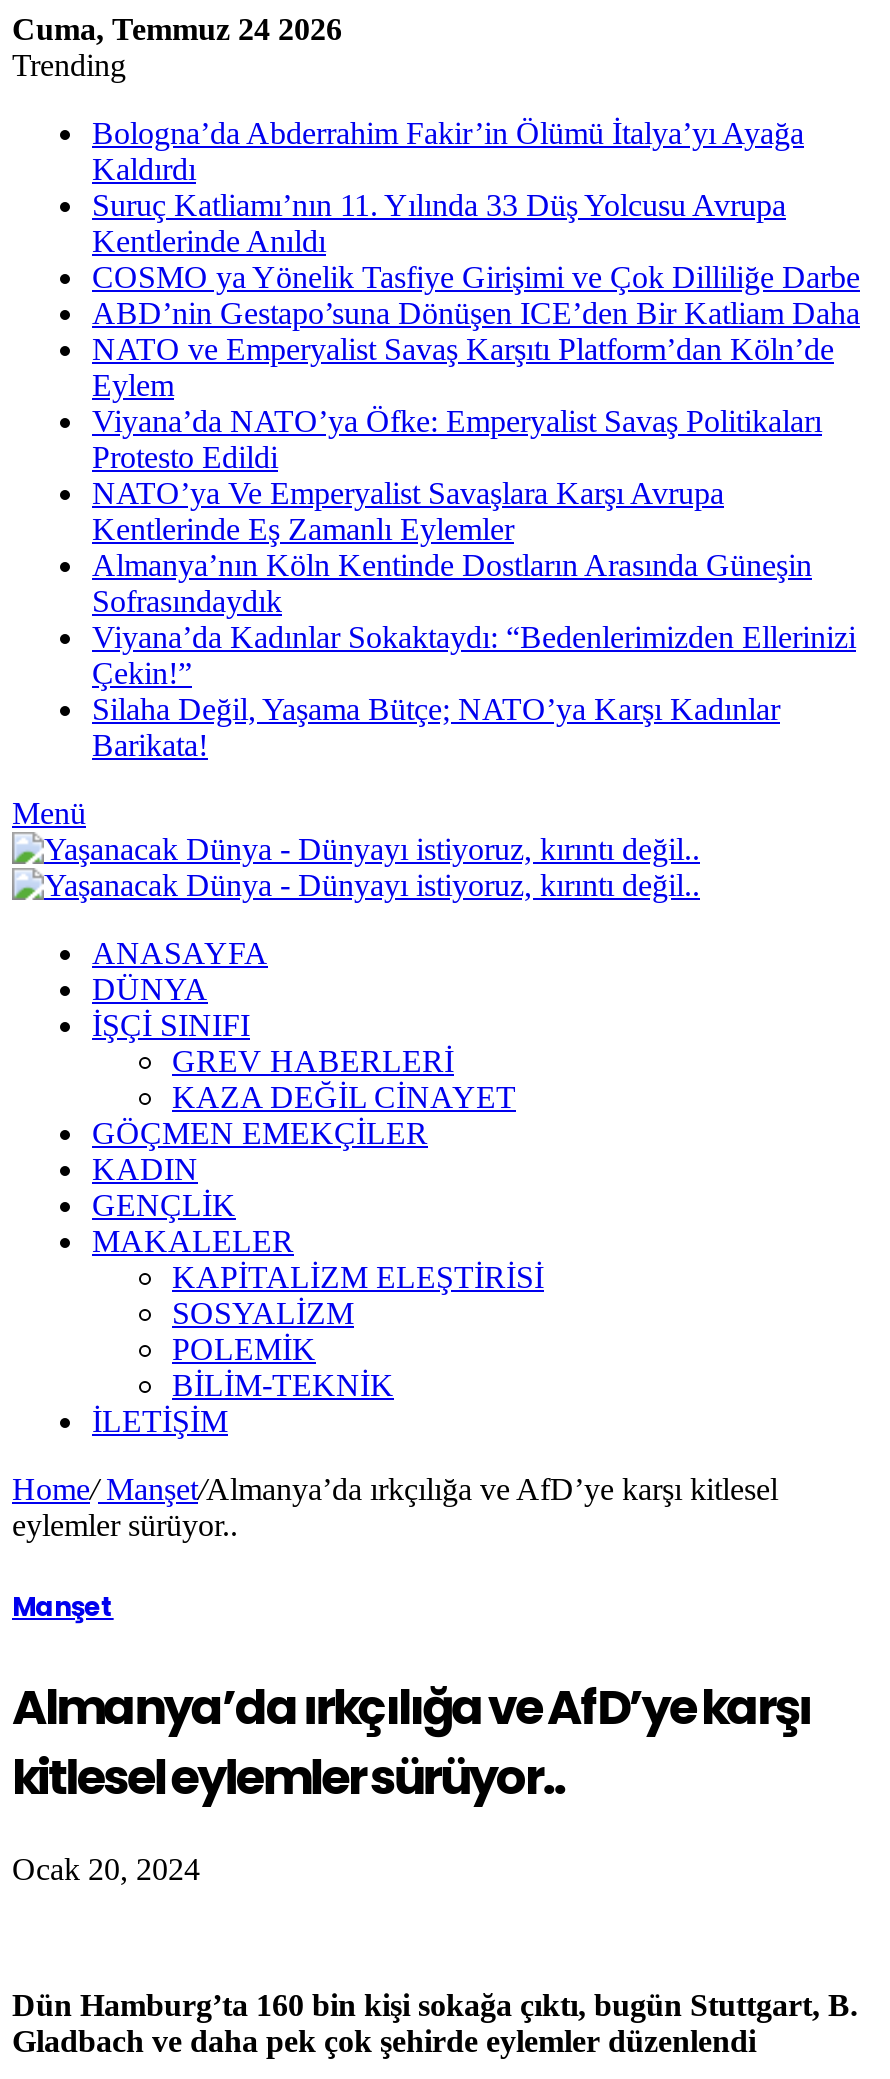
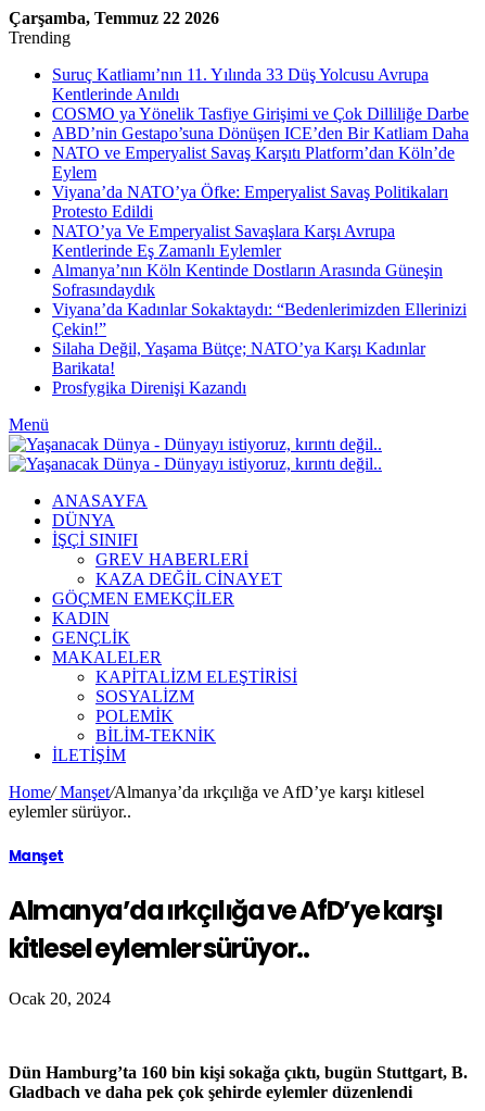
[12,12,342,46] Cuma, Temmuz 24 2026 -> [9,9,219,27] Çarşamba, Temmuz 22 2026
[92,116,804,186] Bologna’da Abderrahim Fakir’in Ölümü İtalya’yı Ayağa | Kaldırdı -> none
moved [92,188,860,762] -> [52,65,469,377]: Suruç Katliamı’nın 11. Yılında 33 Düş Yolcusu Avrupa | Kentlerinde Anıldı | COSMO ya Yönelik Tasfiye Girişimi ve Çok Dilliliğe Darbe | ... | Silaha Değil, Yaşama Bütçe; NATO’ya Karşı Kadınlar | Barikata!
none -> [52,378,246,397] Prosfygika Direnişi Kazandı

